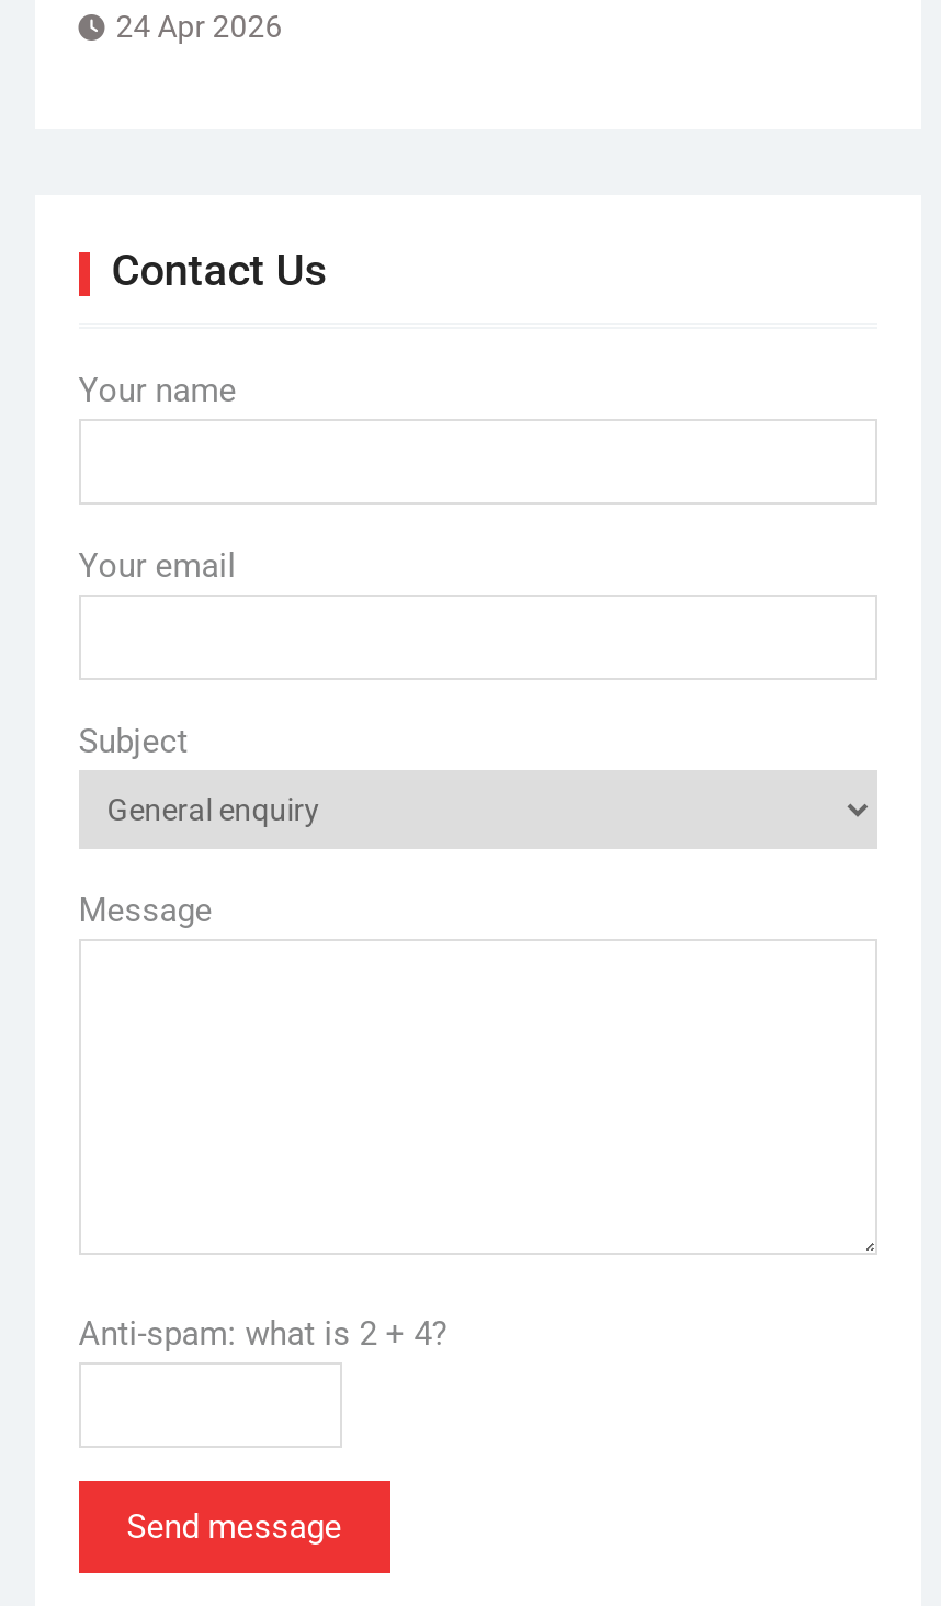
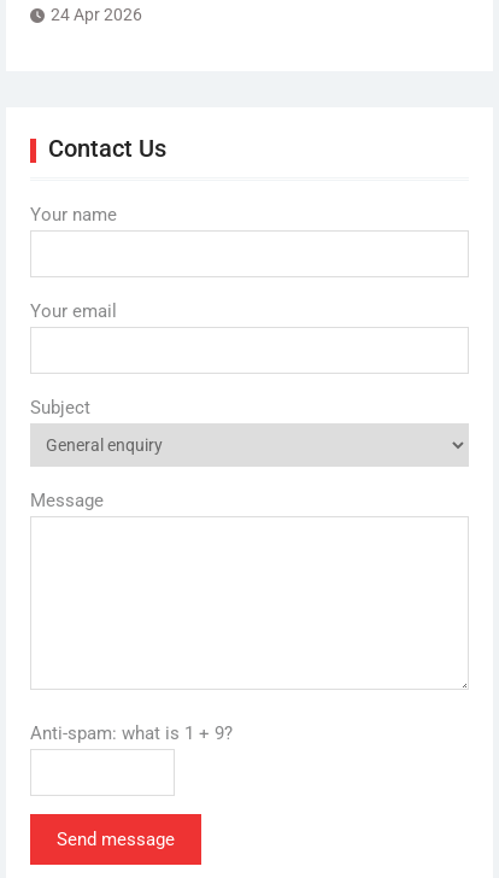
[78,1314,447,1353] Anti-spam: what is 2 + 4? -> [30,722,232,744] Anti-spam: what is 1 + 9?

